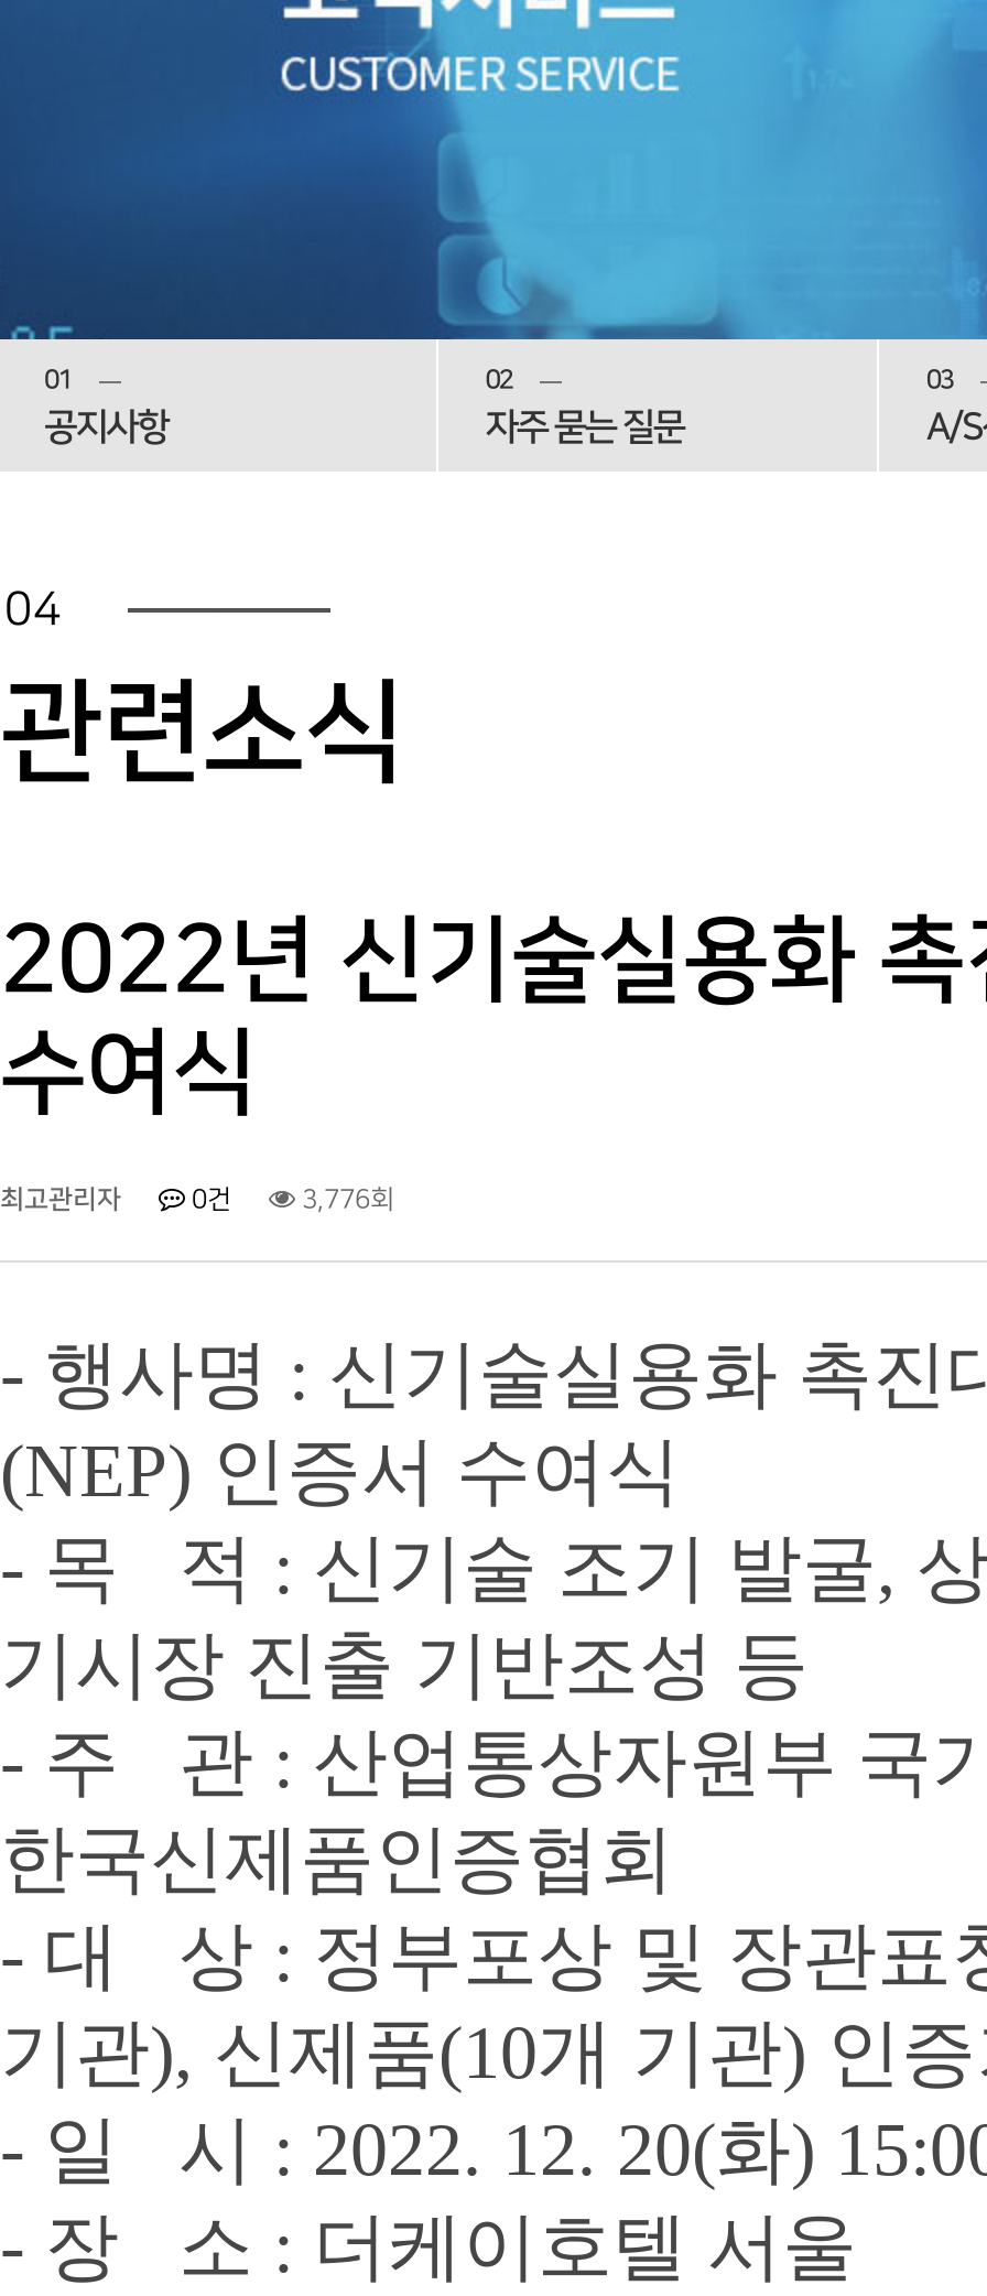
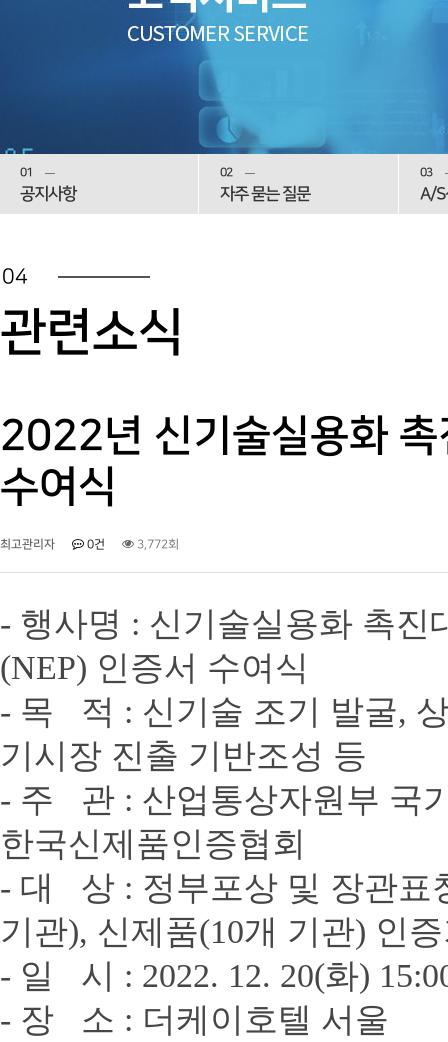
[295,1185,394,1214] 3,776회 -> [134,538,179,551] 3,772회

